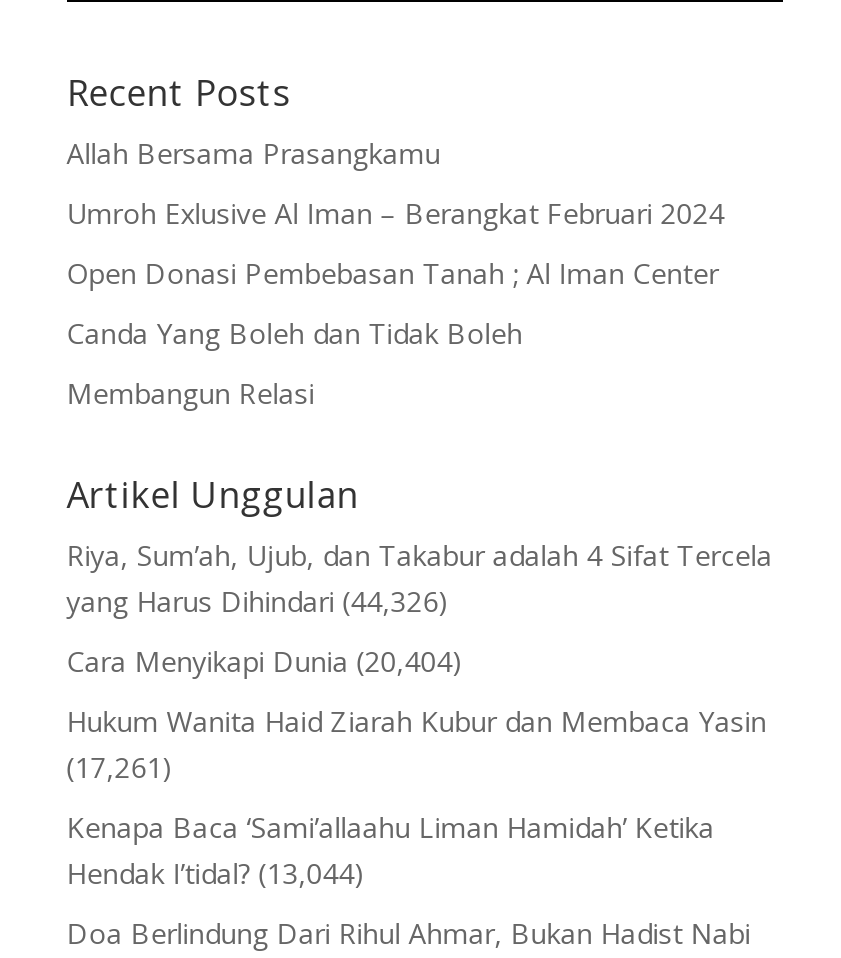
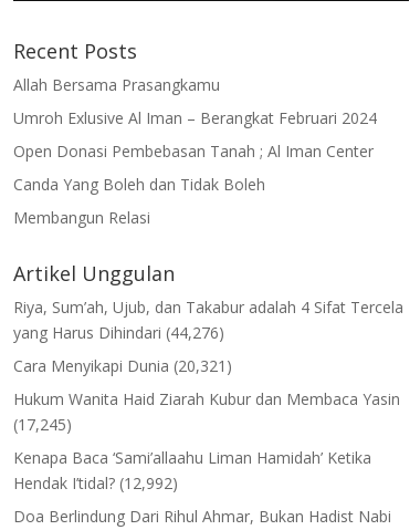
[67,582,449,620] yang Harus Dihindari (44,326) -> [13,322,224,343] yang Harus Dihindari (44,276)
[67,642,463,680] Cara Menyikapi Dunia (20,404) -> [13,355,232,376] Cara Menyikapi Dunia (20,321)
[67,748,173,786] (17,261) -> [13,414,72,435] (17,245)
[67,854,365,892] Hendak I’tidal? (13,044) -> [13,473,178,494] Hendak I’tidal? (12,992)

